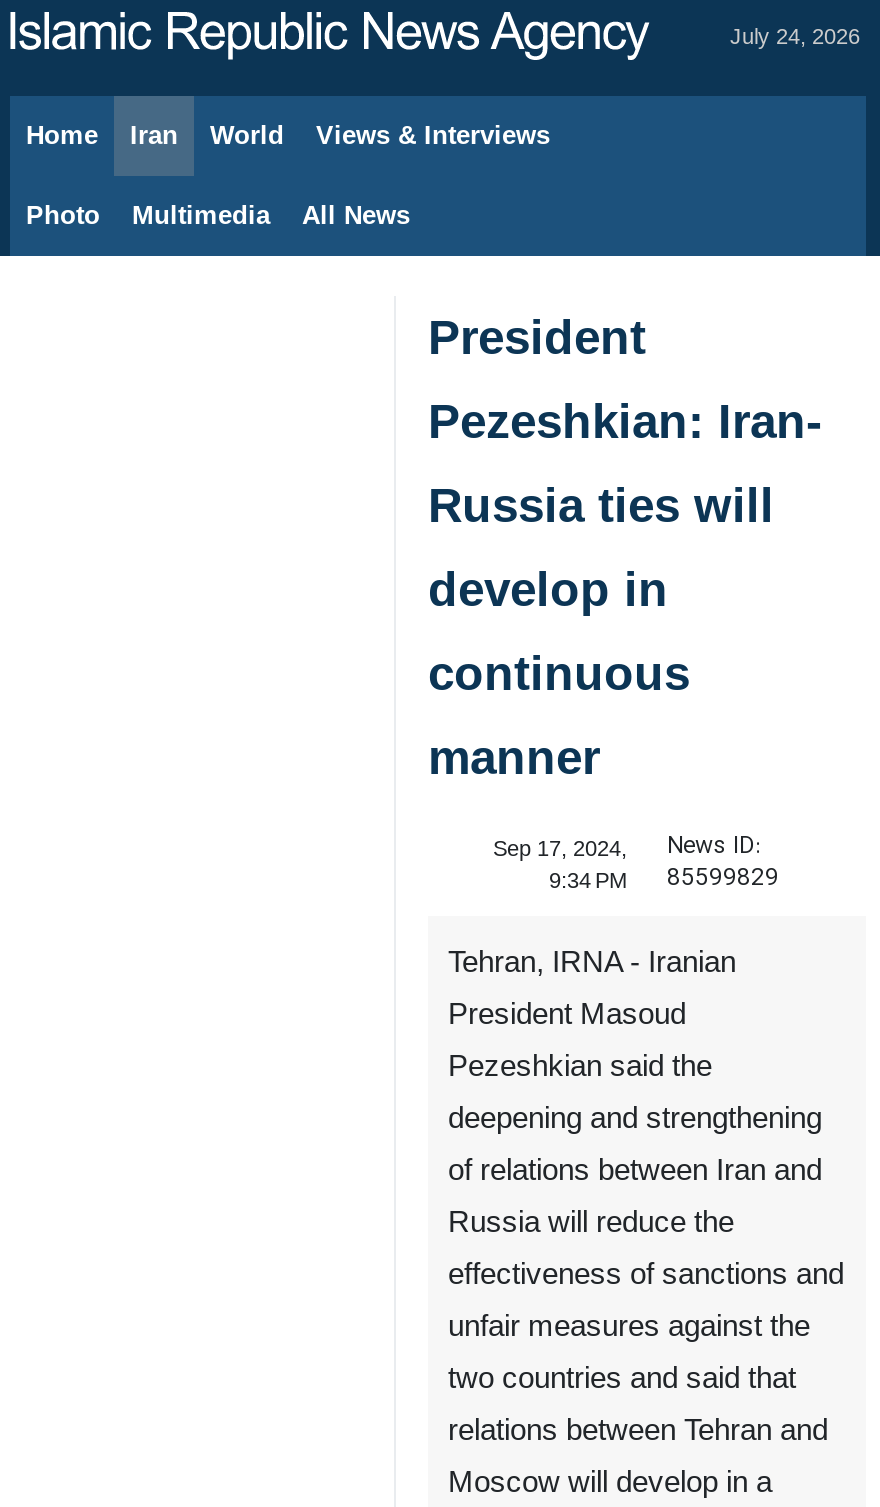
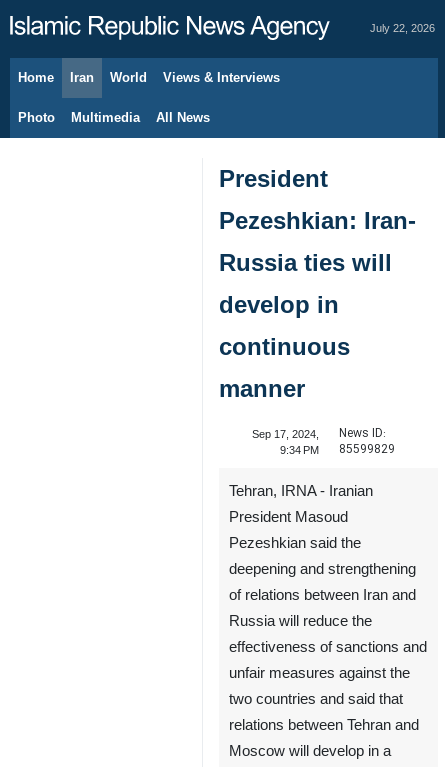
[730,24,860,48] July 24, 2026 -> [370,22,435,34] July 22, 2026

